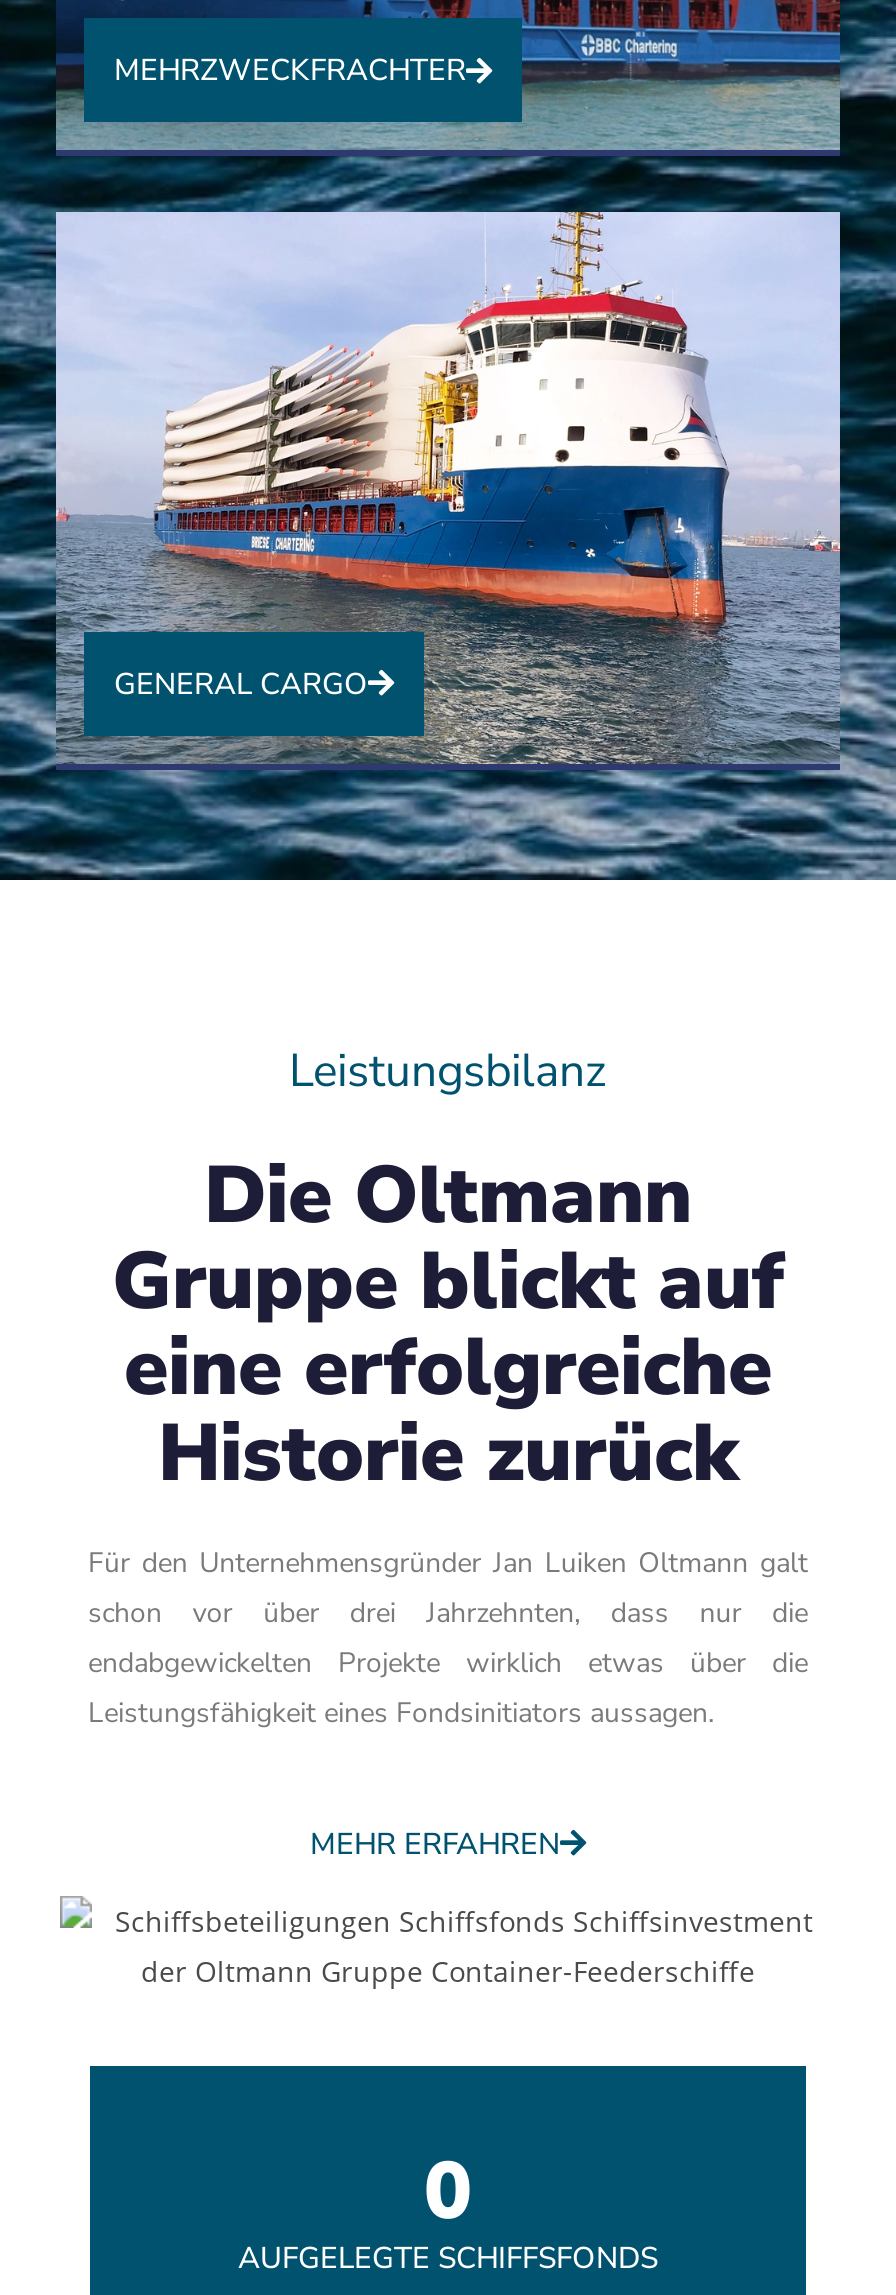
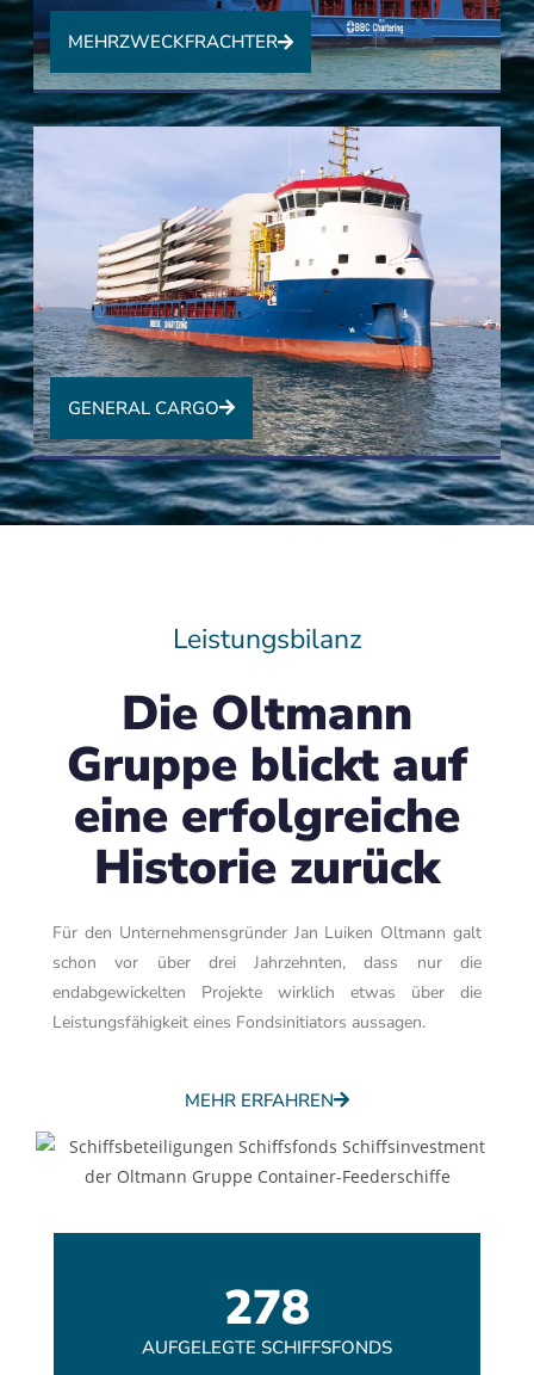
[424,2138,472,2246] 0 -> [224,1276,310,1341] 278

